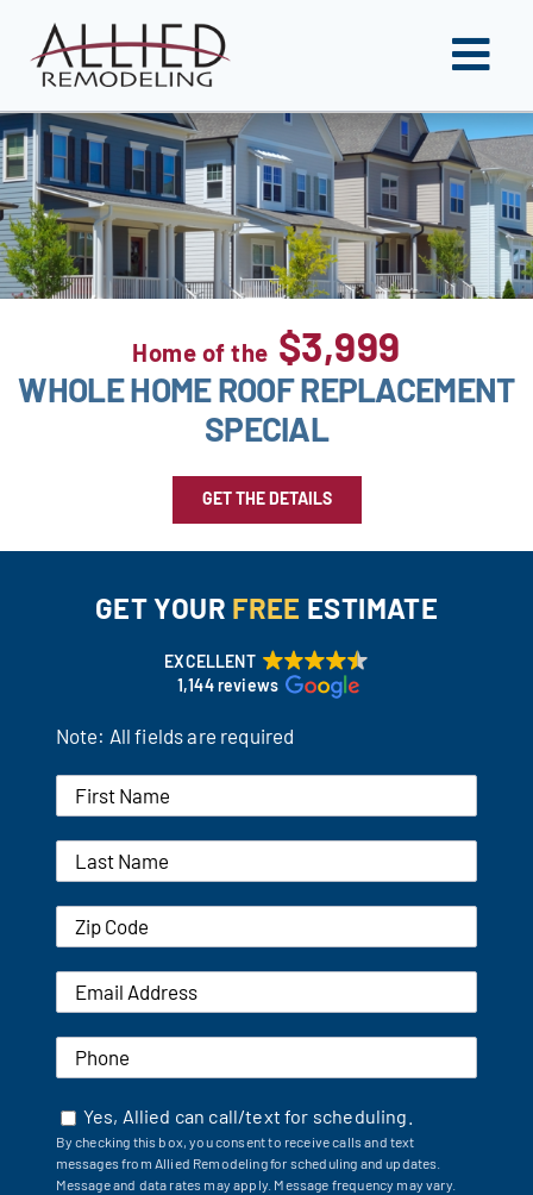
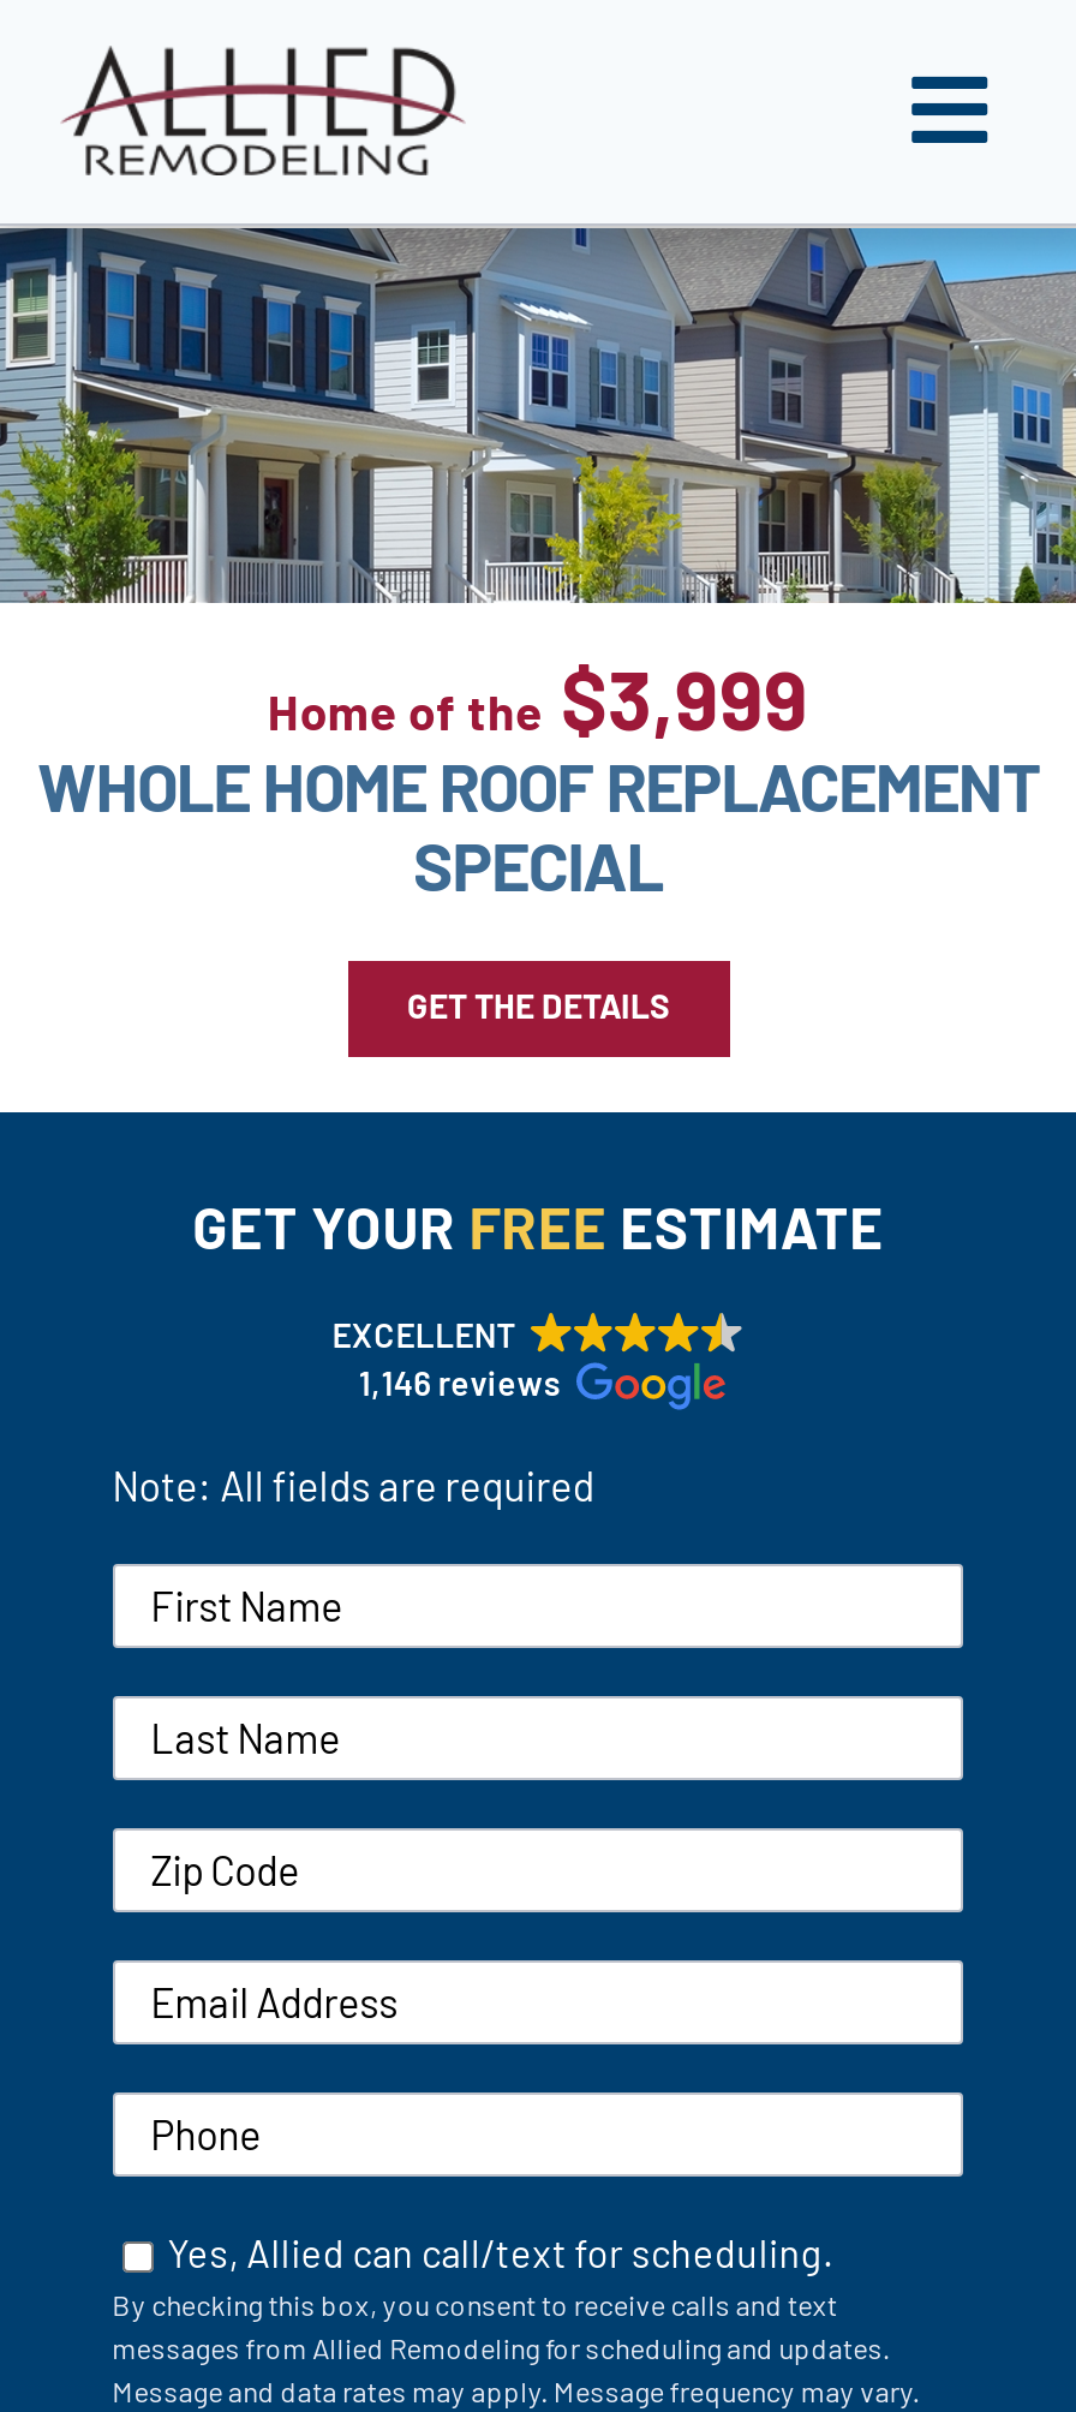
[177,675,279,695] 1,144 reviews -> [359,1362,561,1403] 1,146 reviews

